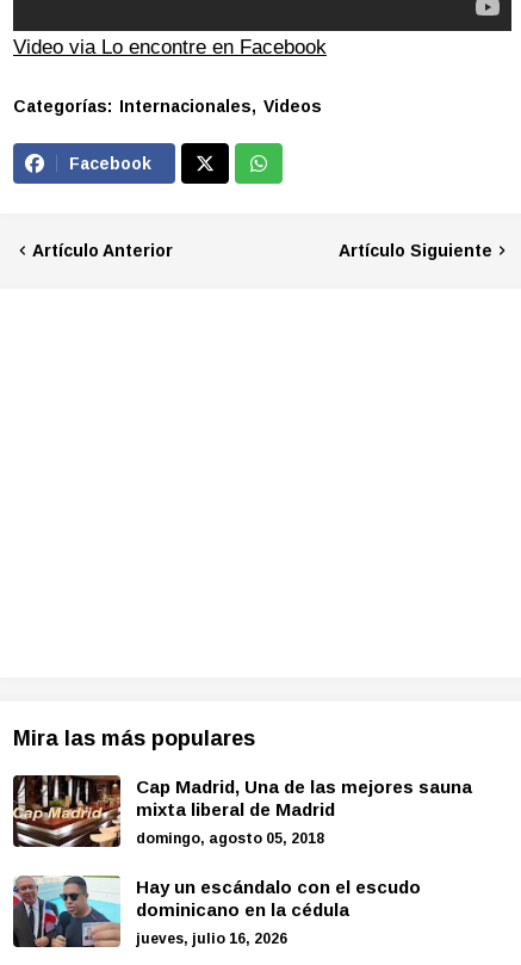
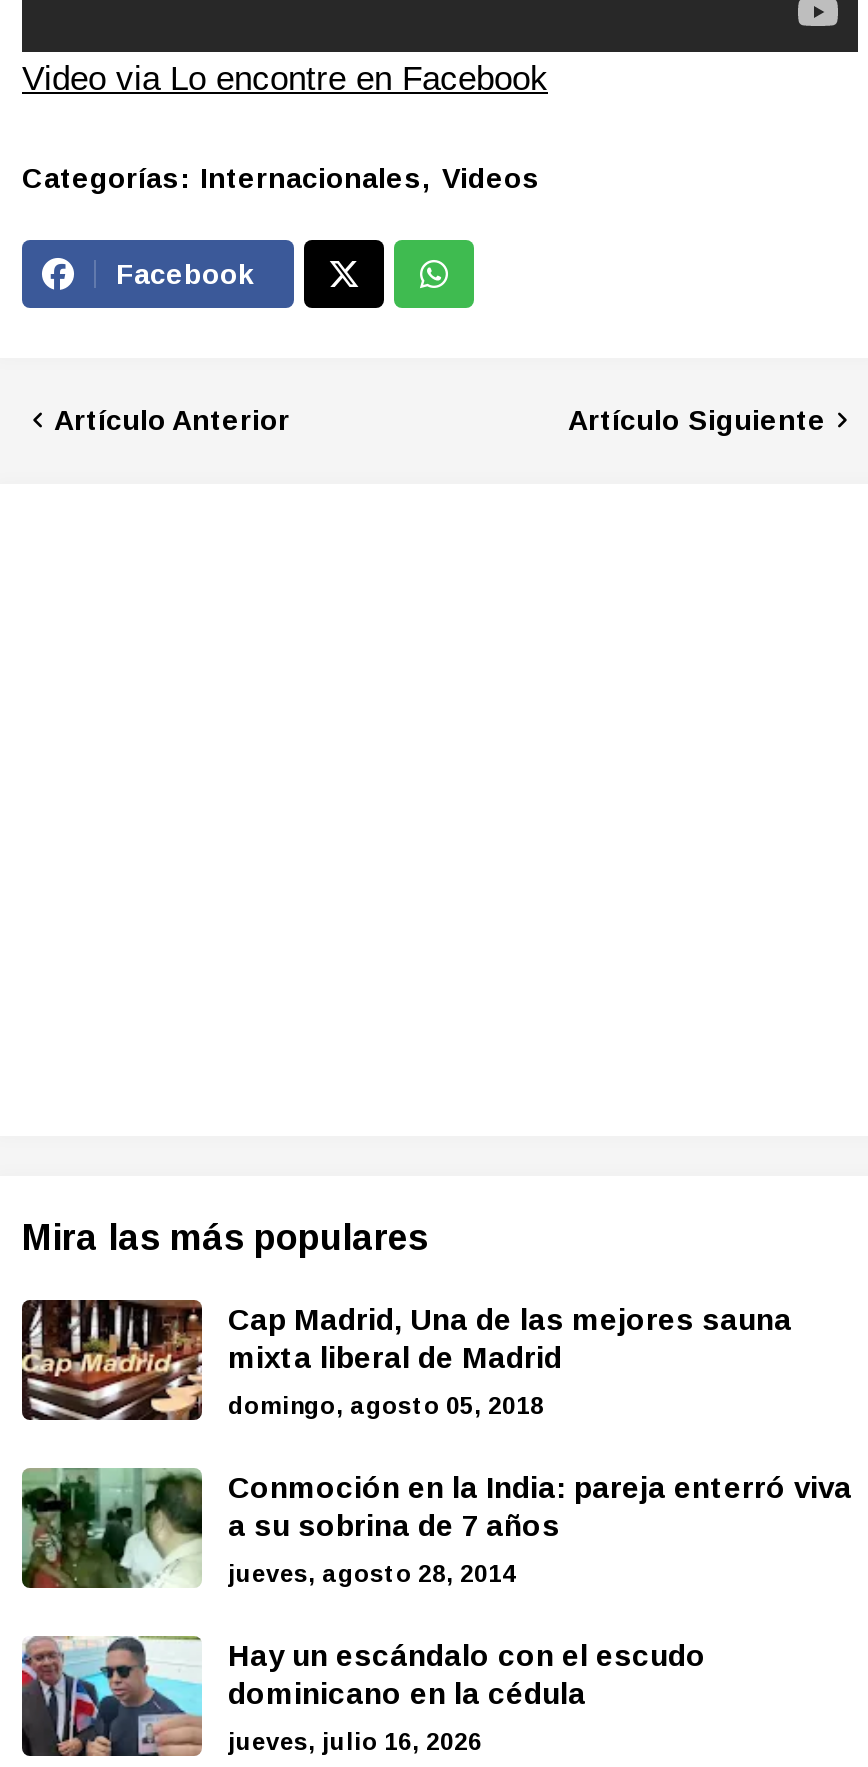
none -> [20,1466,852,1590] [image] | Conmoción en la India: pareja enterró viva | a su sobrina de 7 años | jueves, agosto 28, 2014

